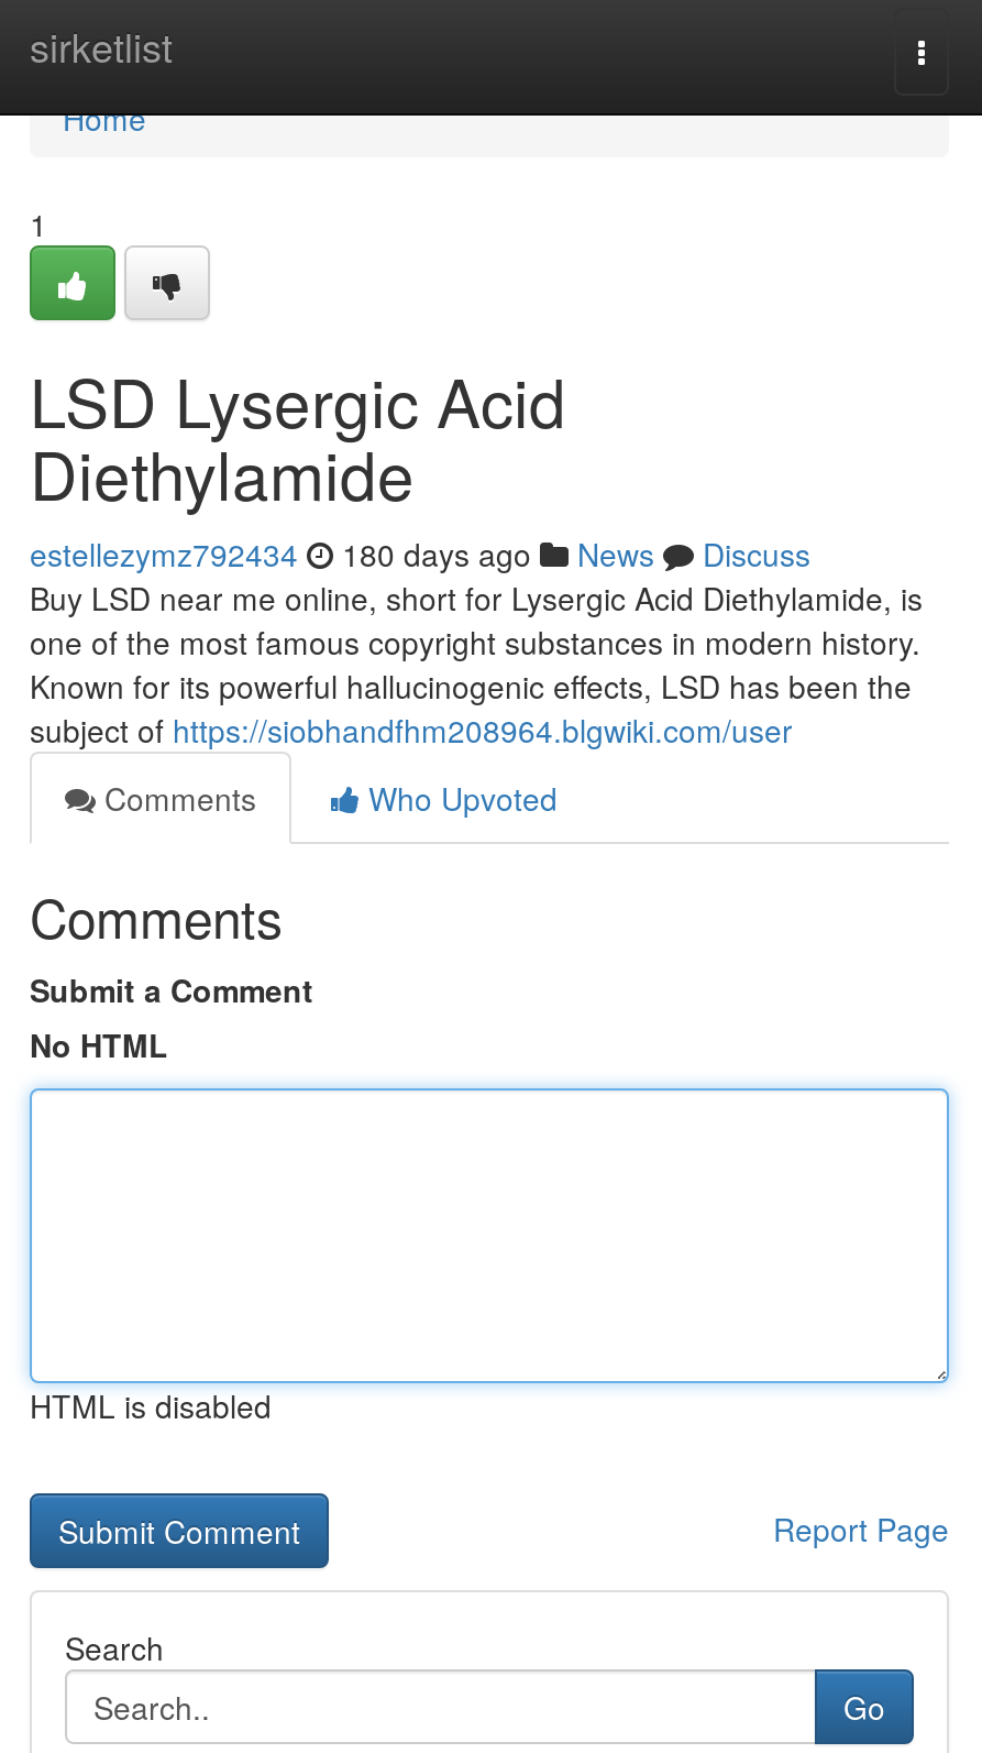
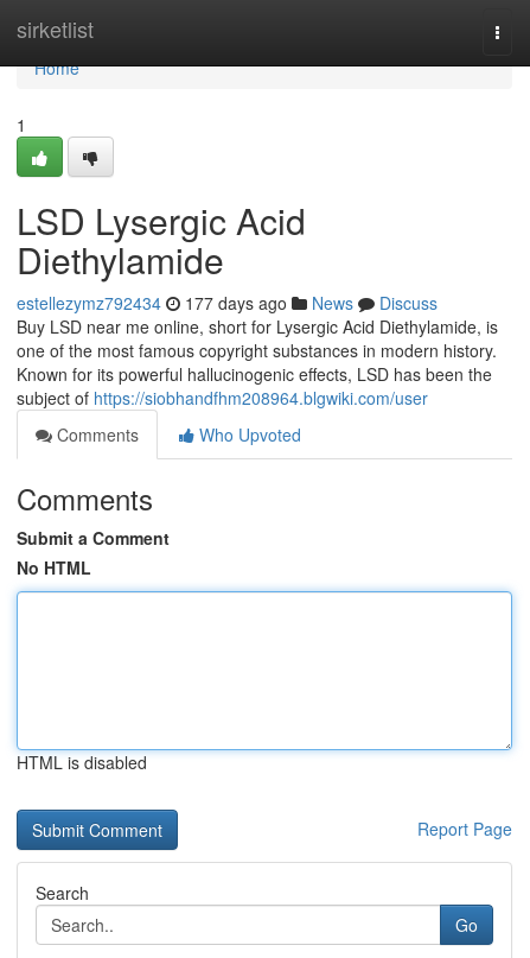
[30,532,810,576] estellezymz792434 180 days ago News Discuss -> [17,291,438,315] estellezymz792434 177 days ago News Discuss

